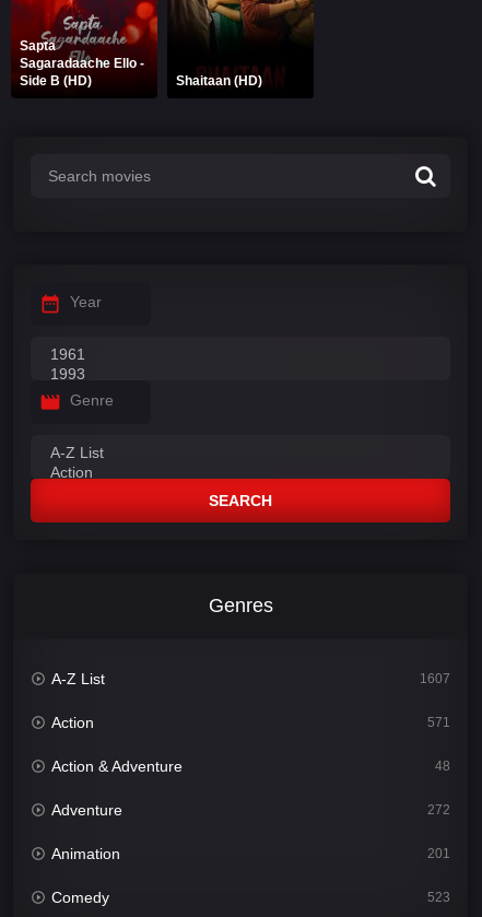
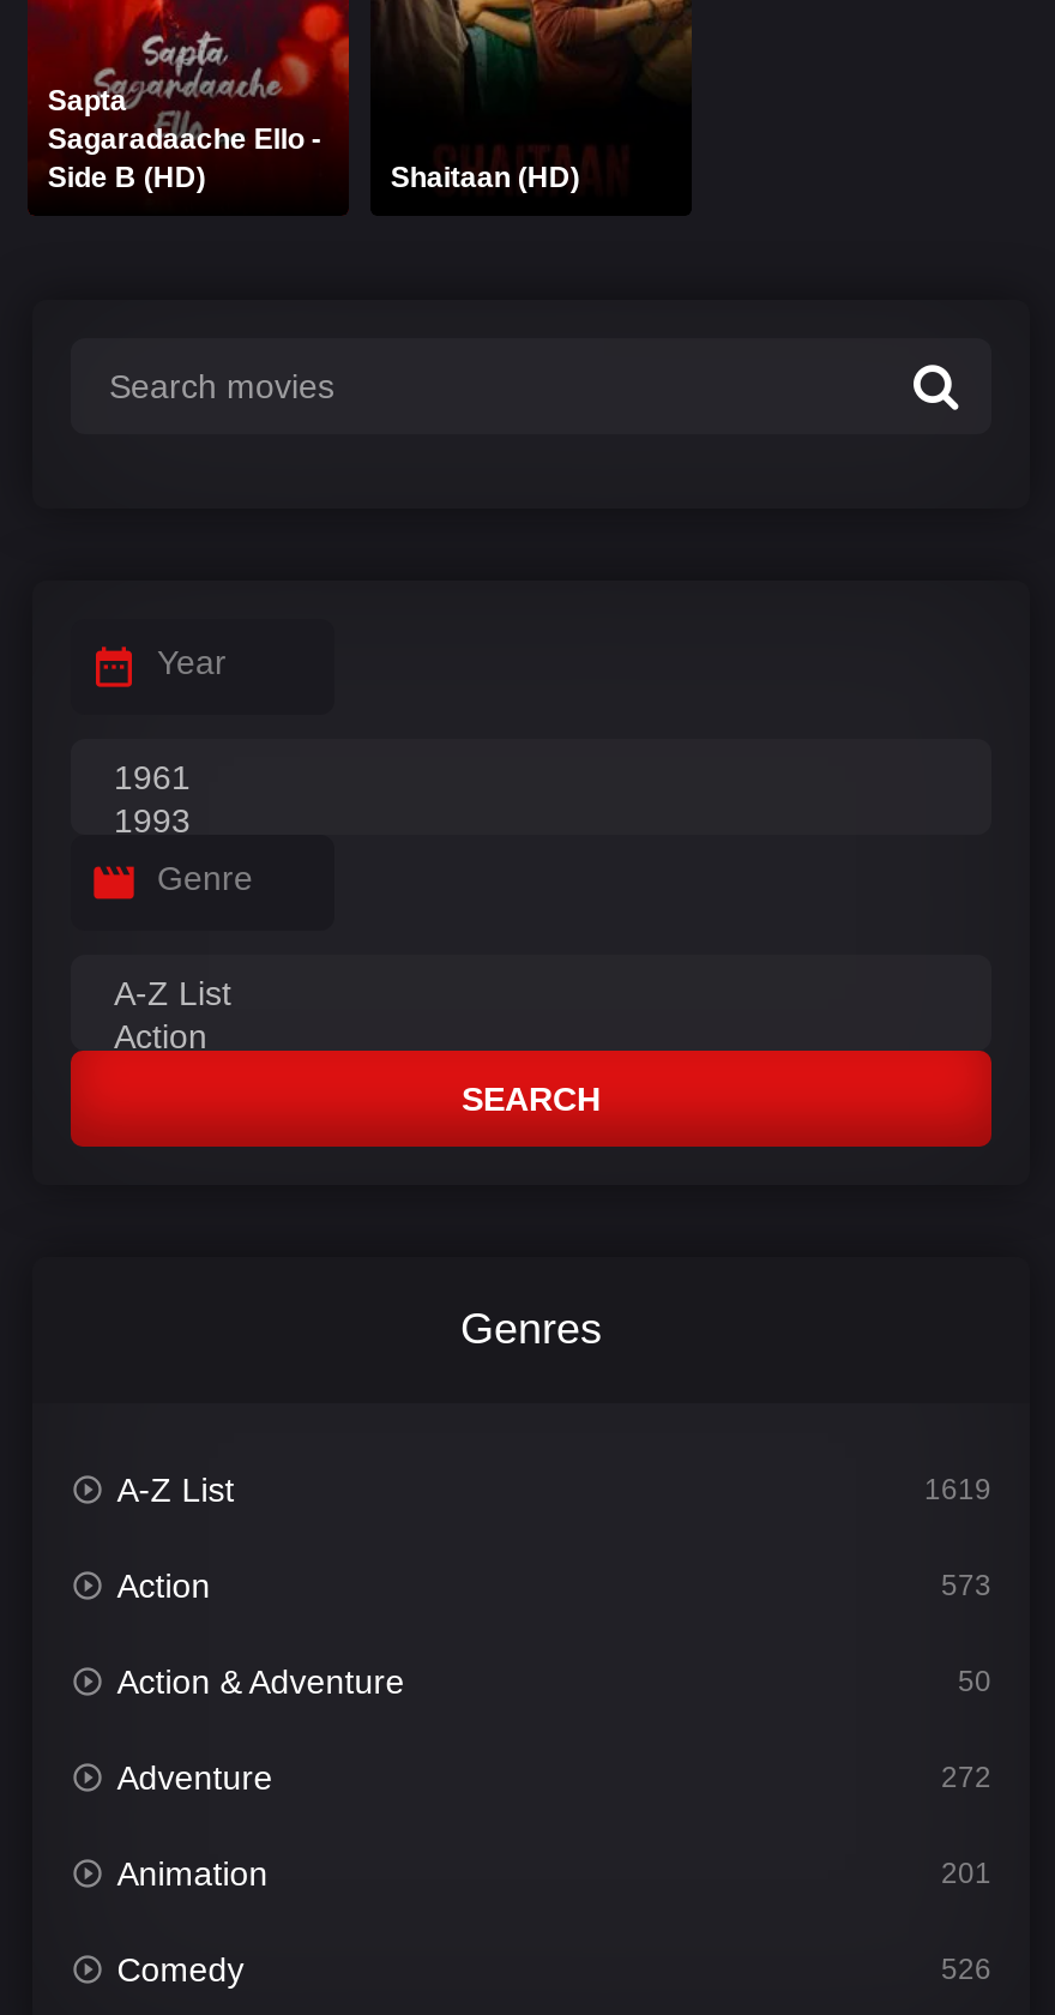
[420,671,450,687] 1607 -> [924,1473,991,1507] 1619
[427,715,450,730] 571 -> [941,1569,991,1603] 573
[435,759,450,774] 48 -> [958,1665,991,1699] 50
[427,890,450,905] 523 -> [941,1953,991,1987] 526

